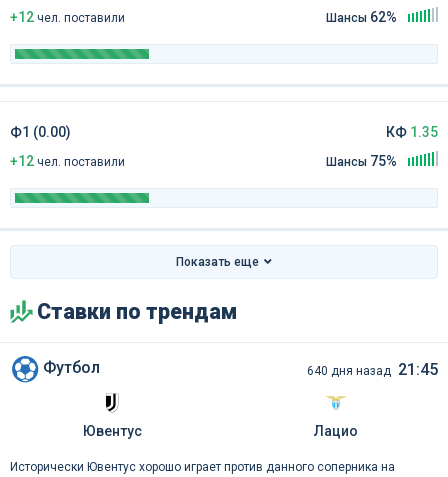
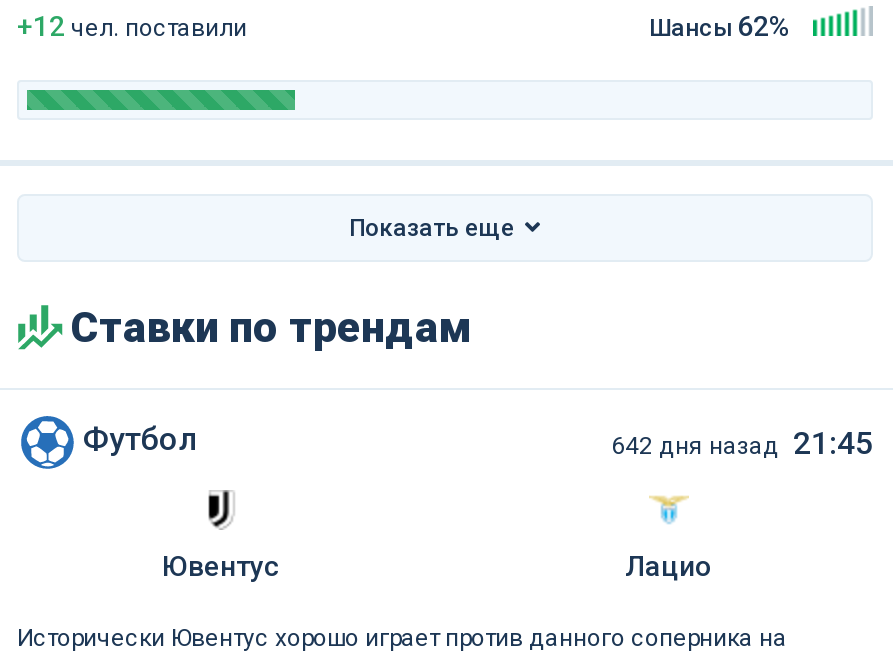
[10,124,125,169] Ф1 (0.00) | +12 чел. поставили -> none
[326,124,438,169] КФ 1.35 | Шансы 75% -> none
[307,360,438,379] 640 дня назад 21:45 -> [611,424,873,462] 642 дня назад 21:45

